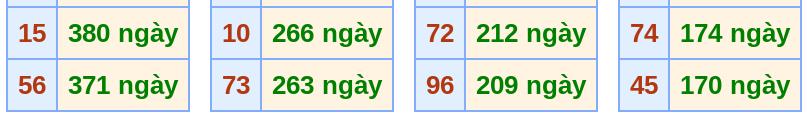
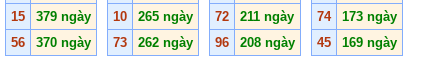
[68,18,178,48] 380 ngày -> [36,9,91,24] 379 ngày
[272,18,382,48] 266 ngày -> [138,9,193,24] 265 ngày
[476,18,586,48] 212 ngày -> [240,9,294,24] 211 ngày
[680,18,790,48] 174 ngày -> [342,9,397,24] 173 ngày
[68,70,178,100] 371 ngày -> [36,35,91,50] 370 ngày
[272,70,382,100] 263 ngày -> [138,35,193,50] 262 ngày
[476,70,586,100] 209 ngày -> [240,35,295,50] 208 ngày
[680,70,790,100] 170 ngày -> [342,35,397,50] 169 ngày

